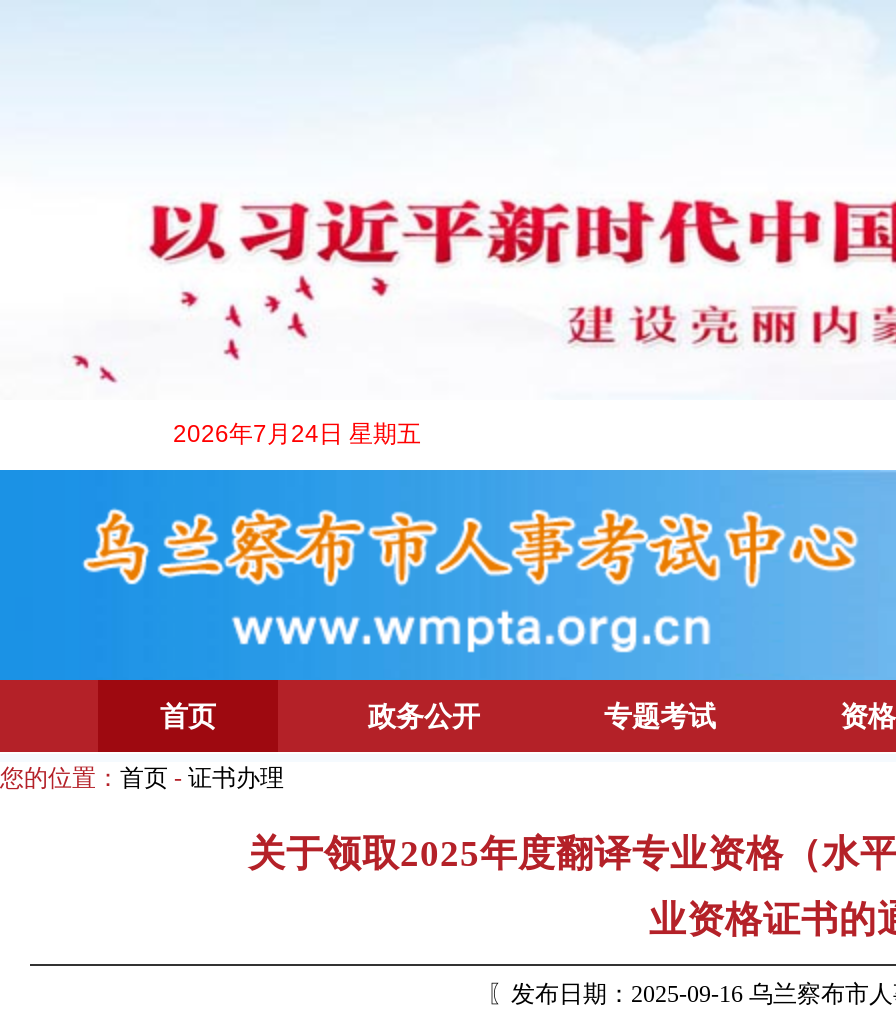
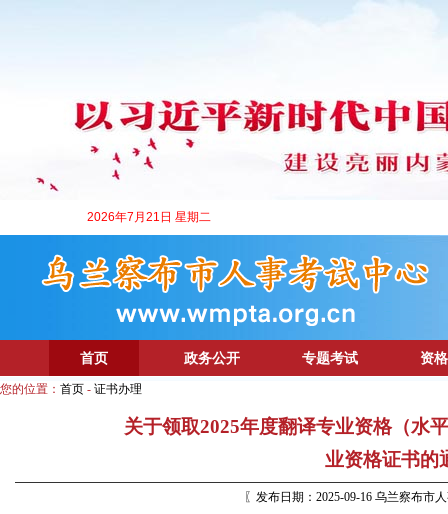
[173,420,421,448] 2026年7月24日 星期五 -> [86,210,210,224] 2026年7月21日 星期二

